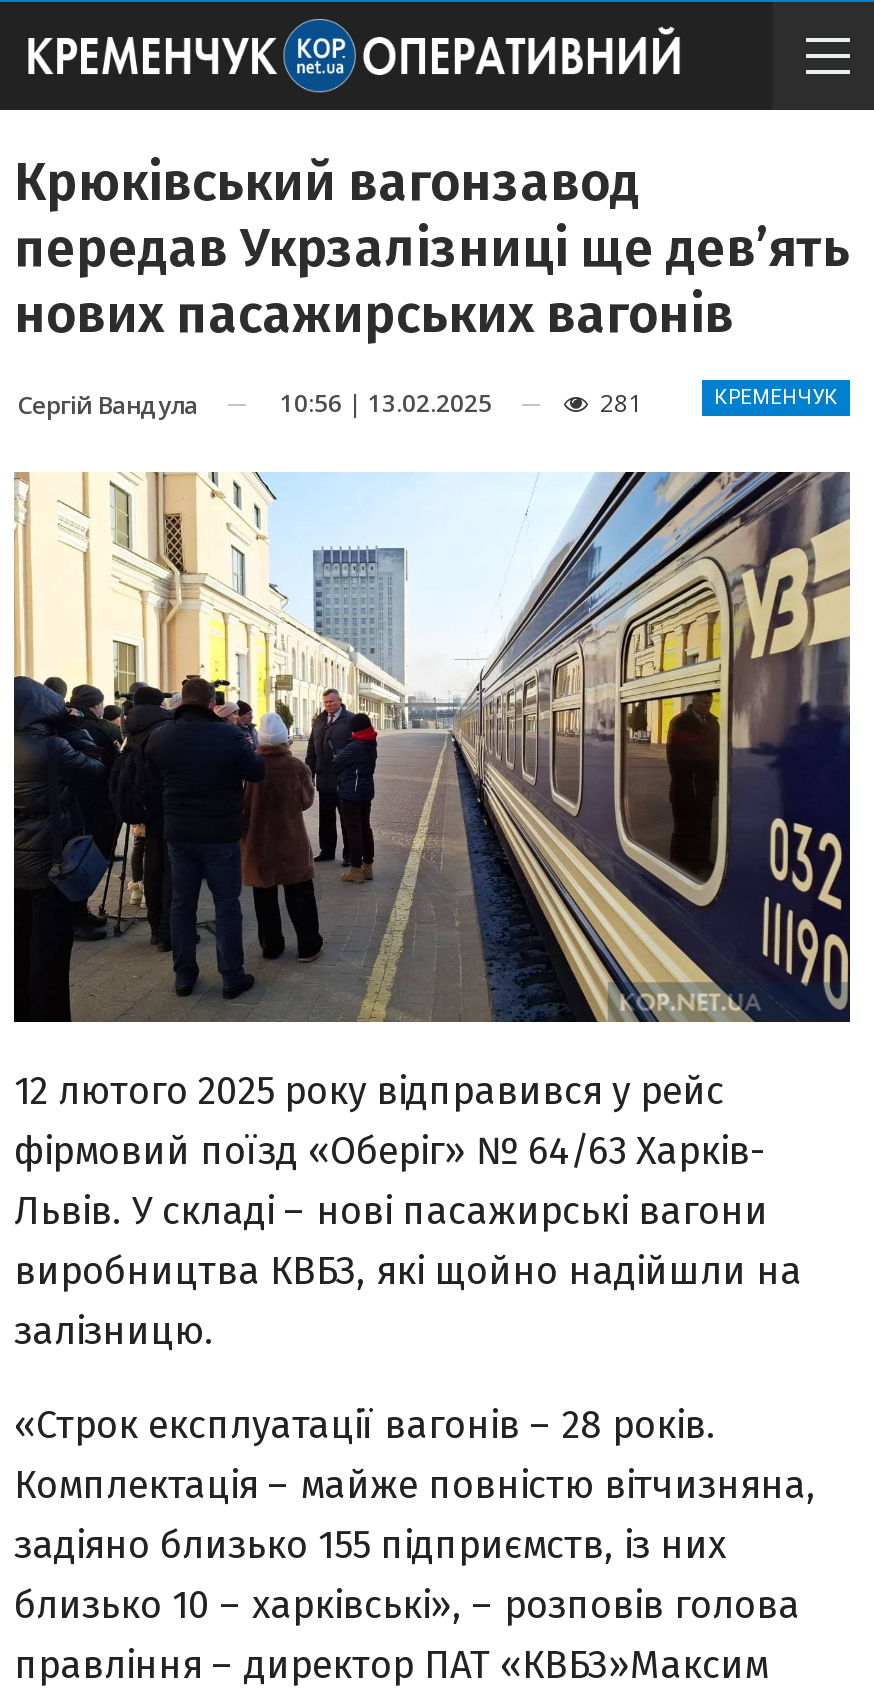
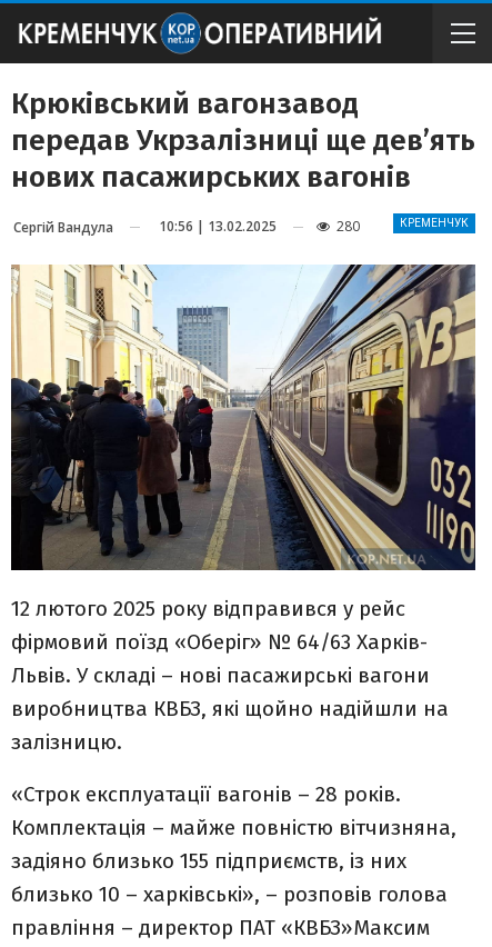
[594,386,642,420] 281 -> [333,217,360,236] 280

